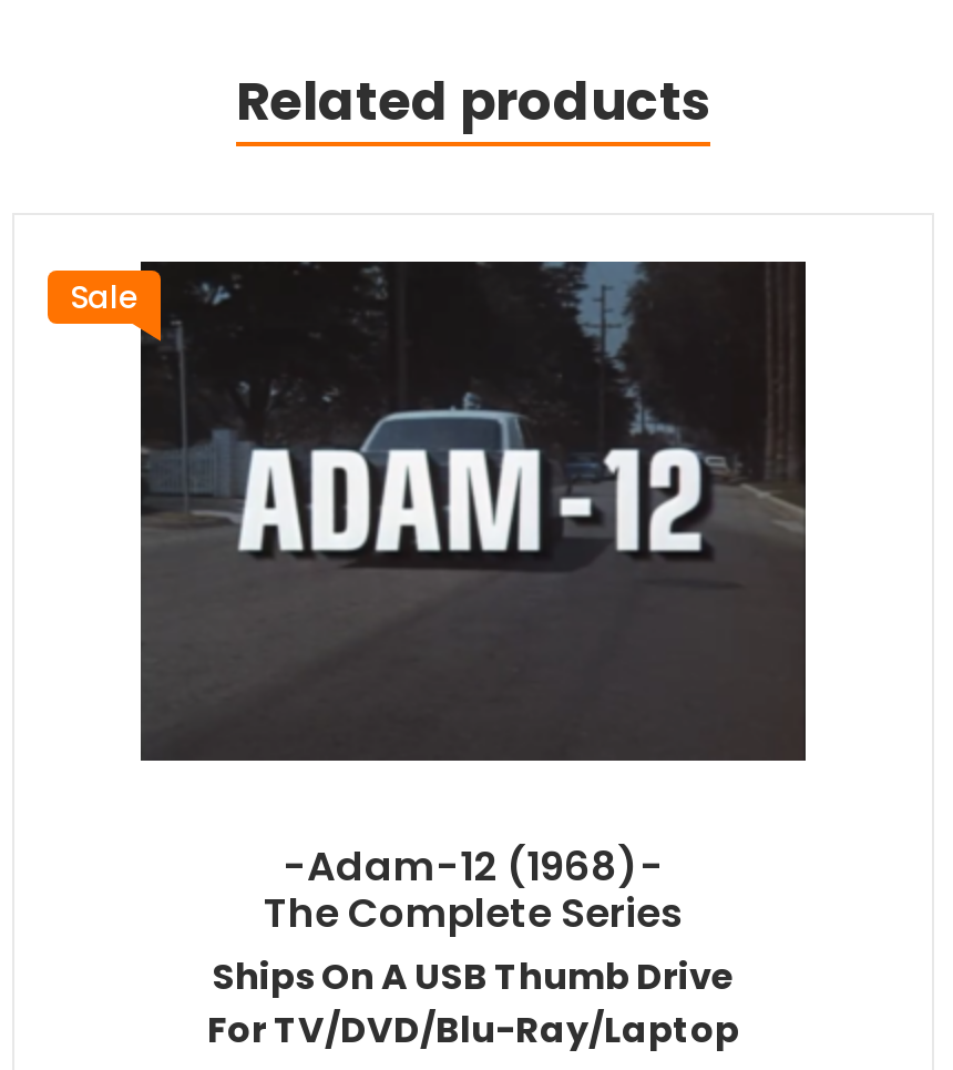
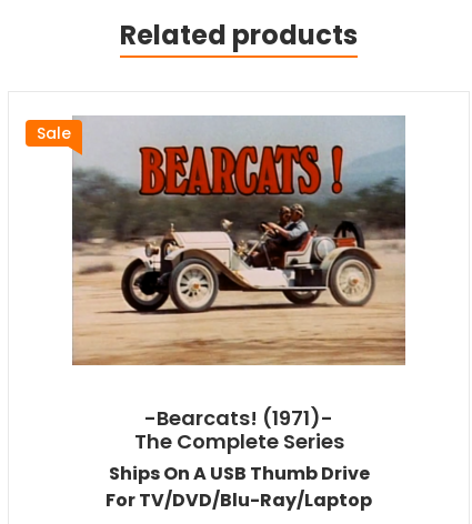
[139,259,808,893] [image] | -Adam-12 (1968)- -> [71,115,406,432] [image] | -Bearcats! (1971)-

